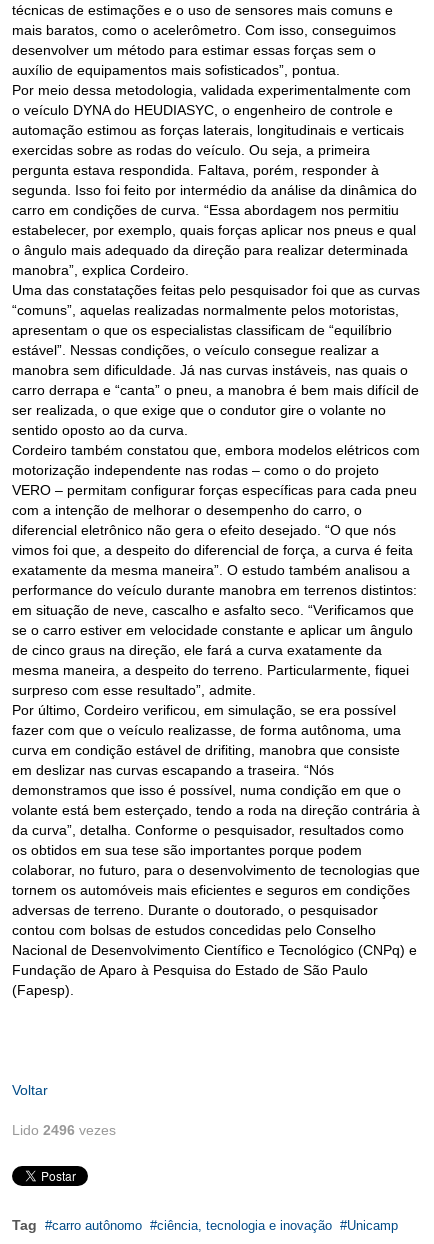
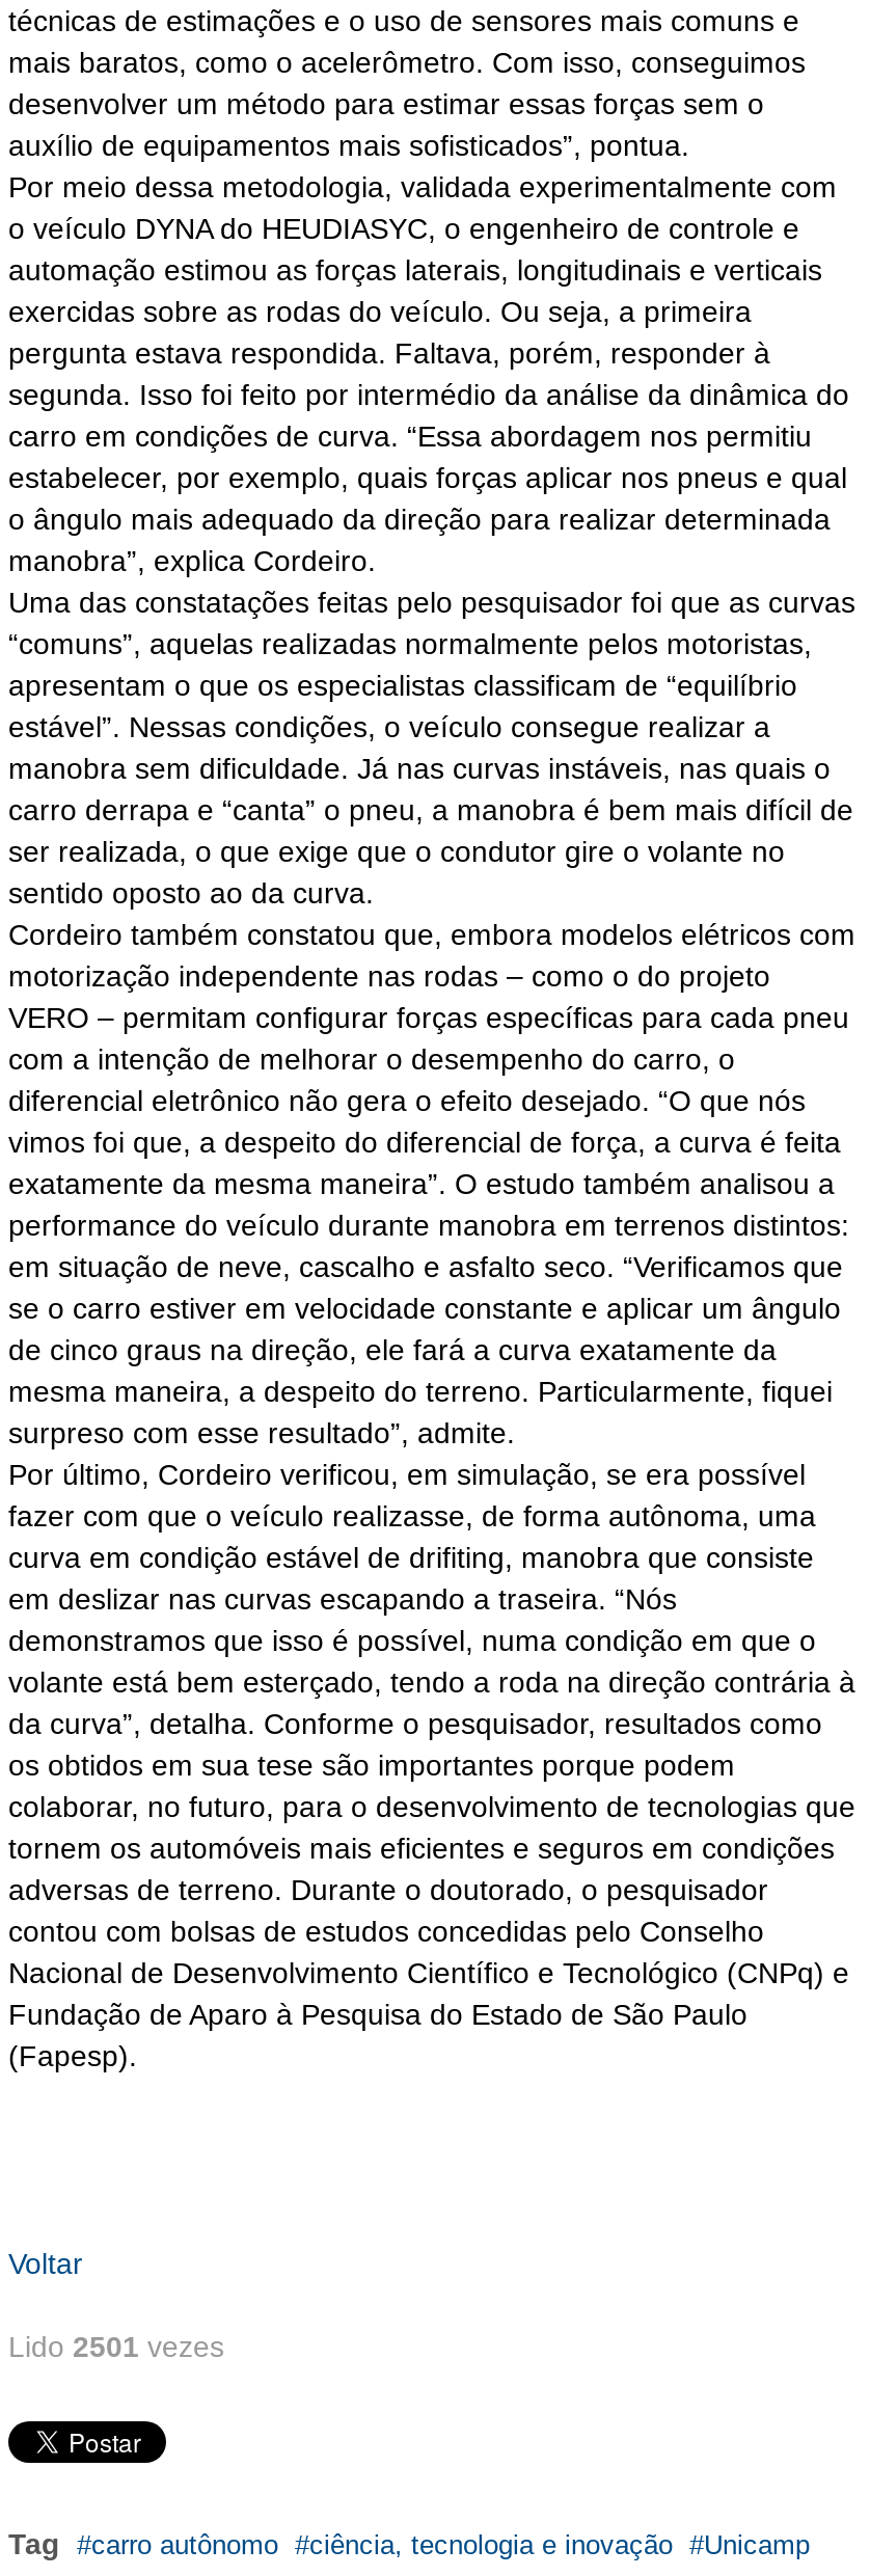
[12,1122,116,1138] Lido 2496 vezes -> [8,2331,224,2364] Lido 2501 vezes

